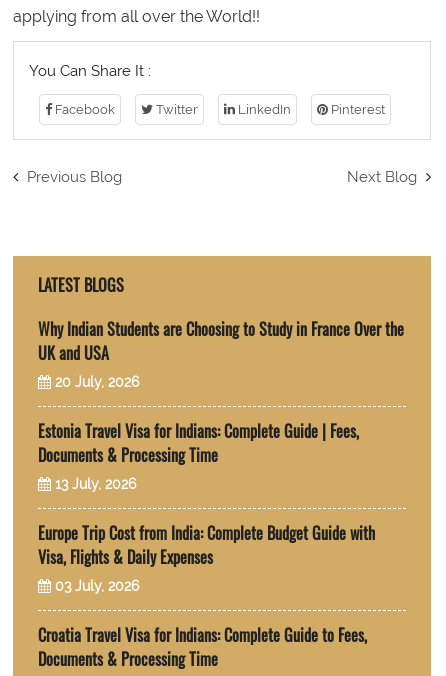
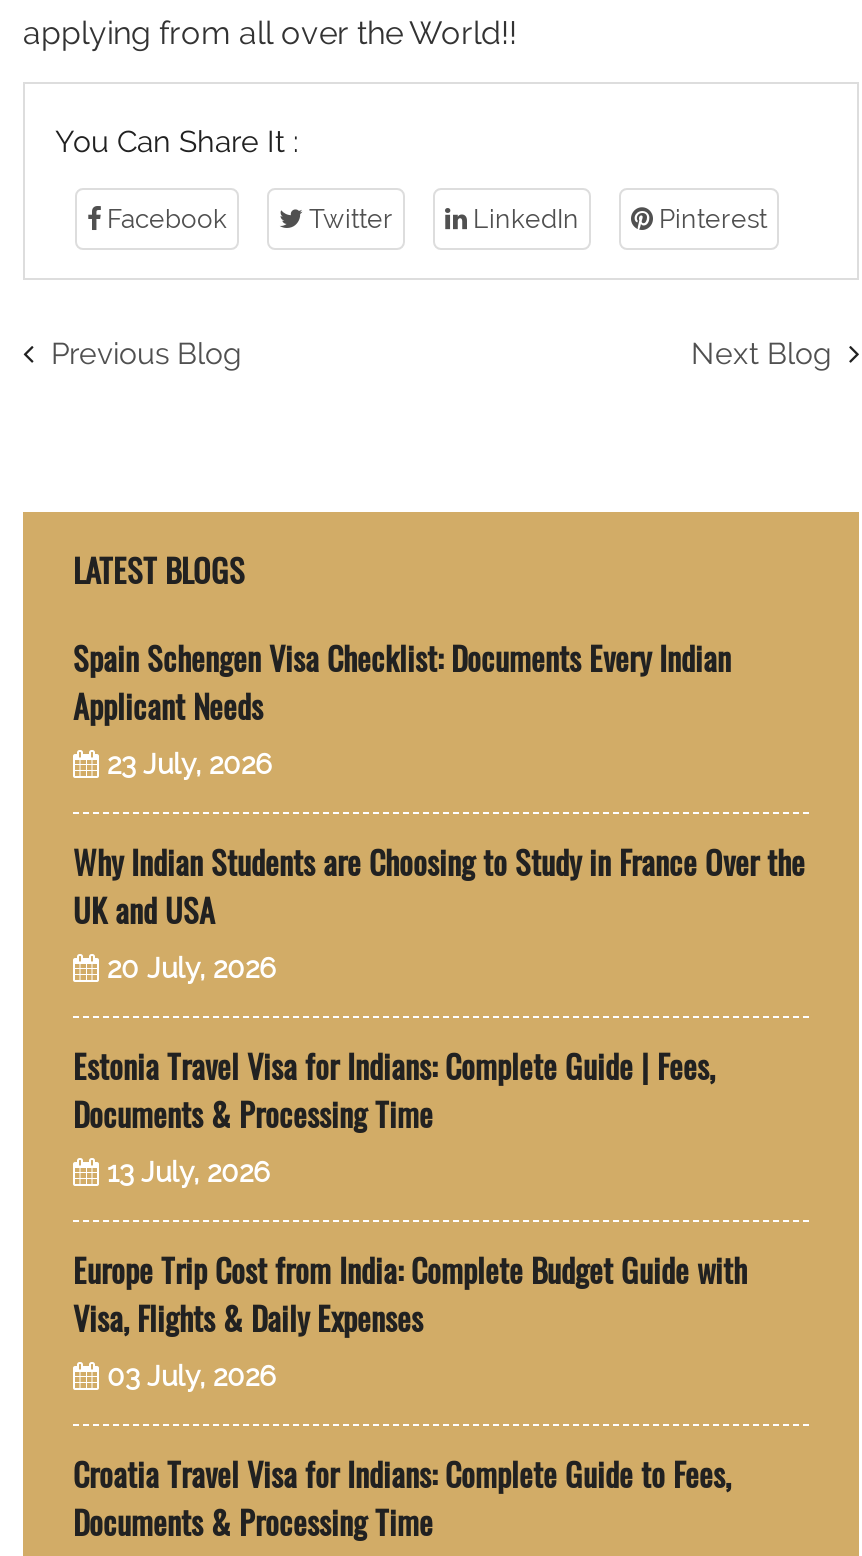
none -> [73,634,731,780] Spain Schengen Visa Checklist: Documents Every Indian | Applicant Needs | 23 July, 2026

